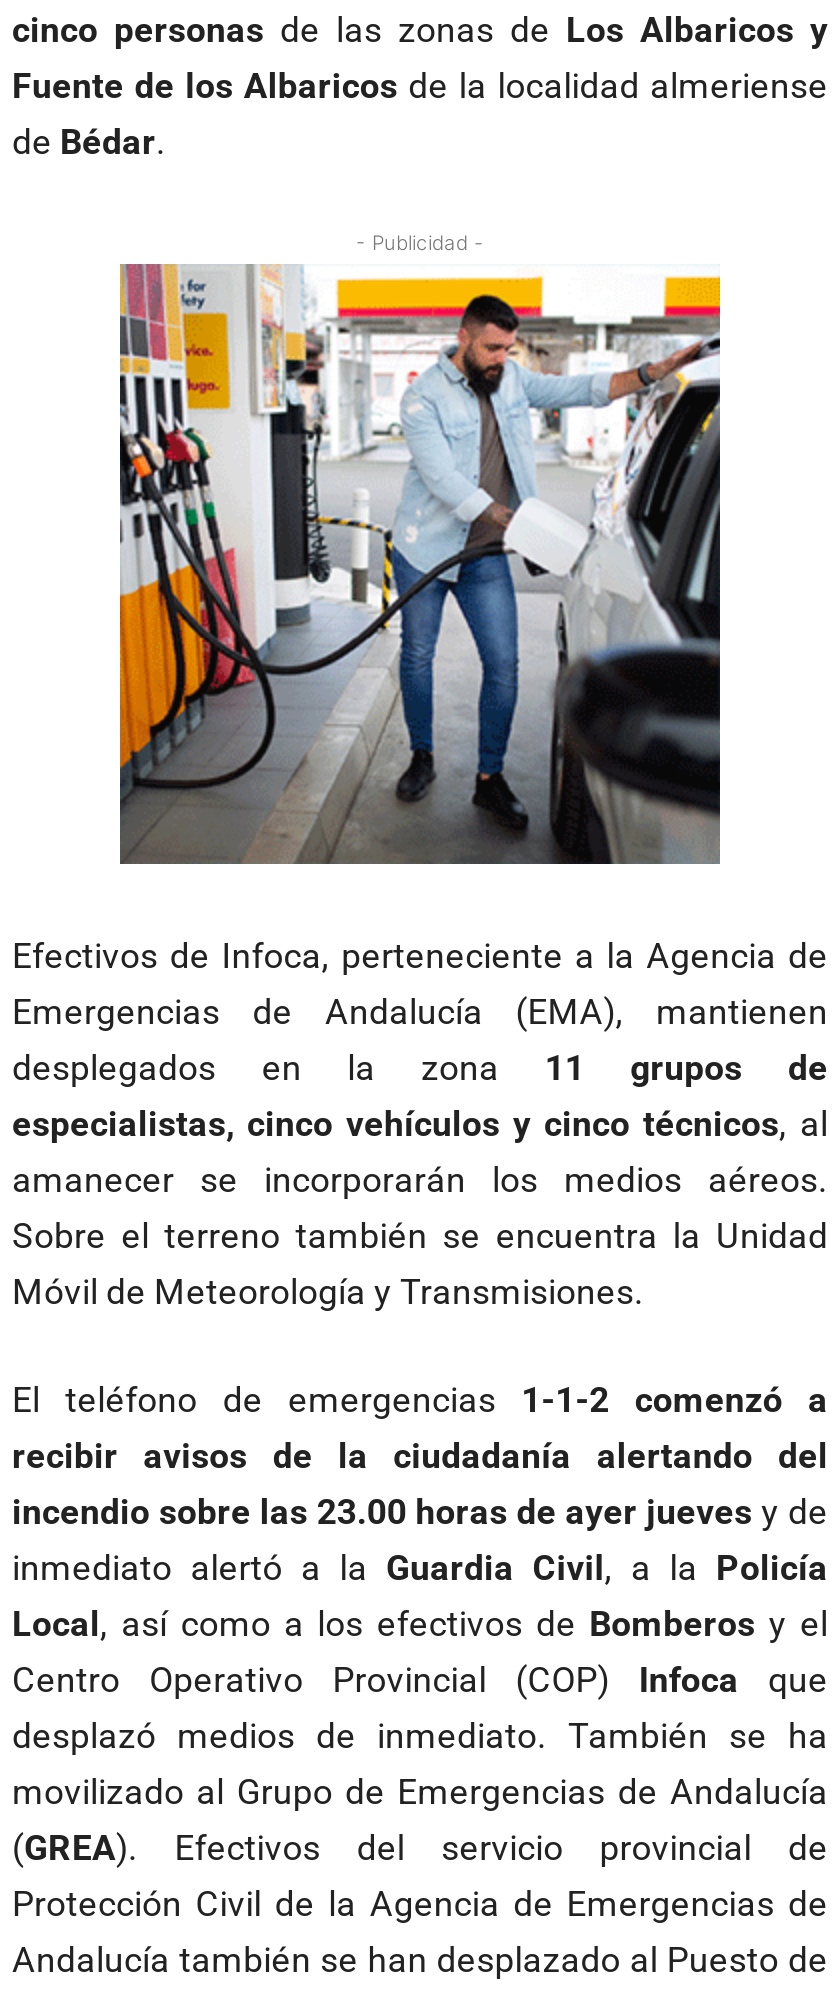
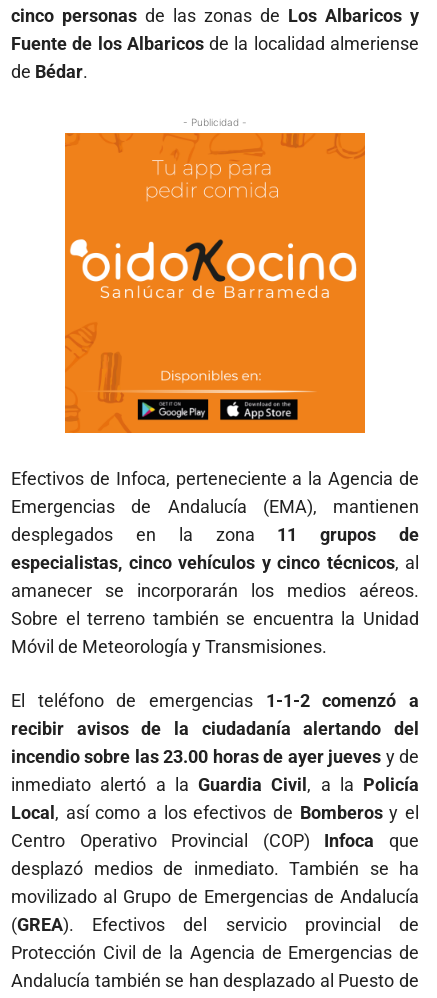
[118,262,722,866] [image] -> [64,132,366,434] [image]

